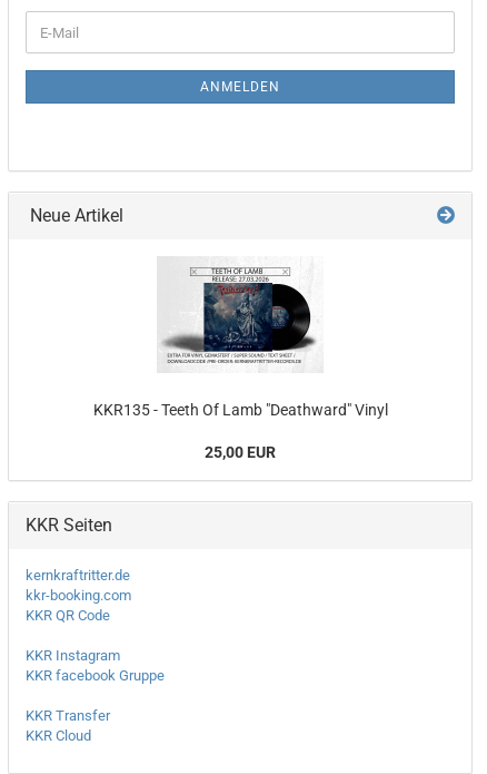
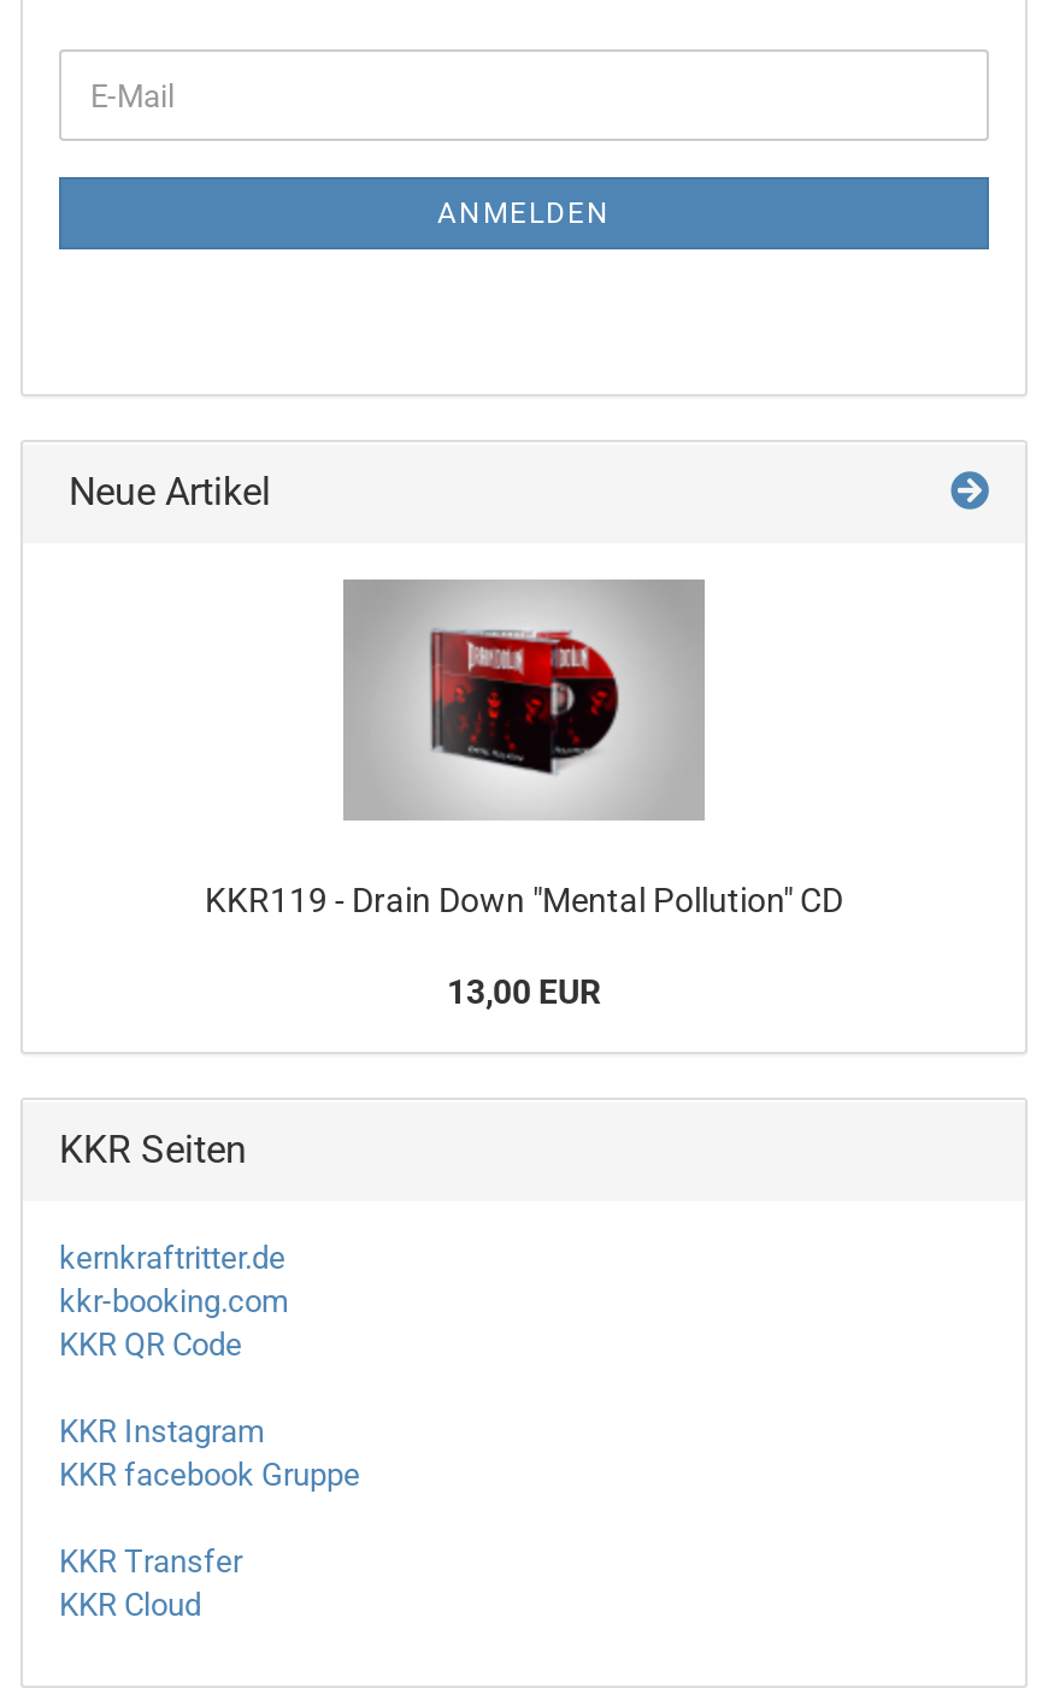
[93,263,387,419] [image] | KKR135 - Teeth Of Lamb "Deathward" Vinyl -> [205,580,843,919] [image] | KKR119 - Drain Down "Mental Pollution" CD
[205,443,276,461] 25,00 EUR -> [447,972,601,1011] 13,00 EUR

